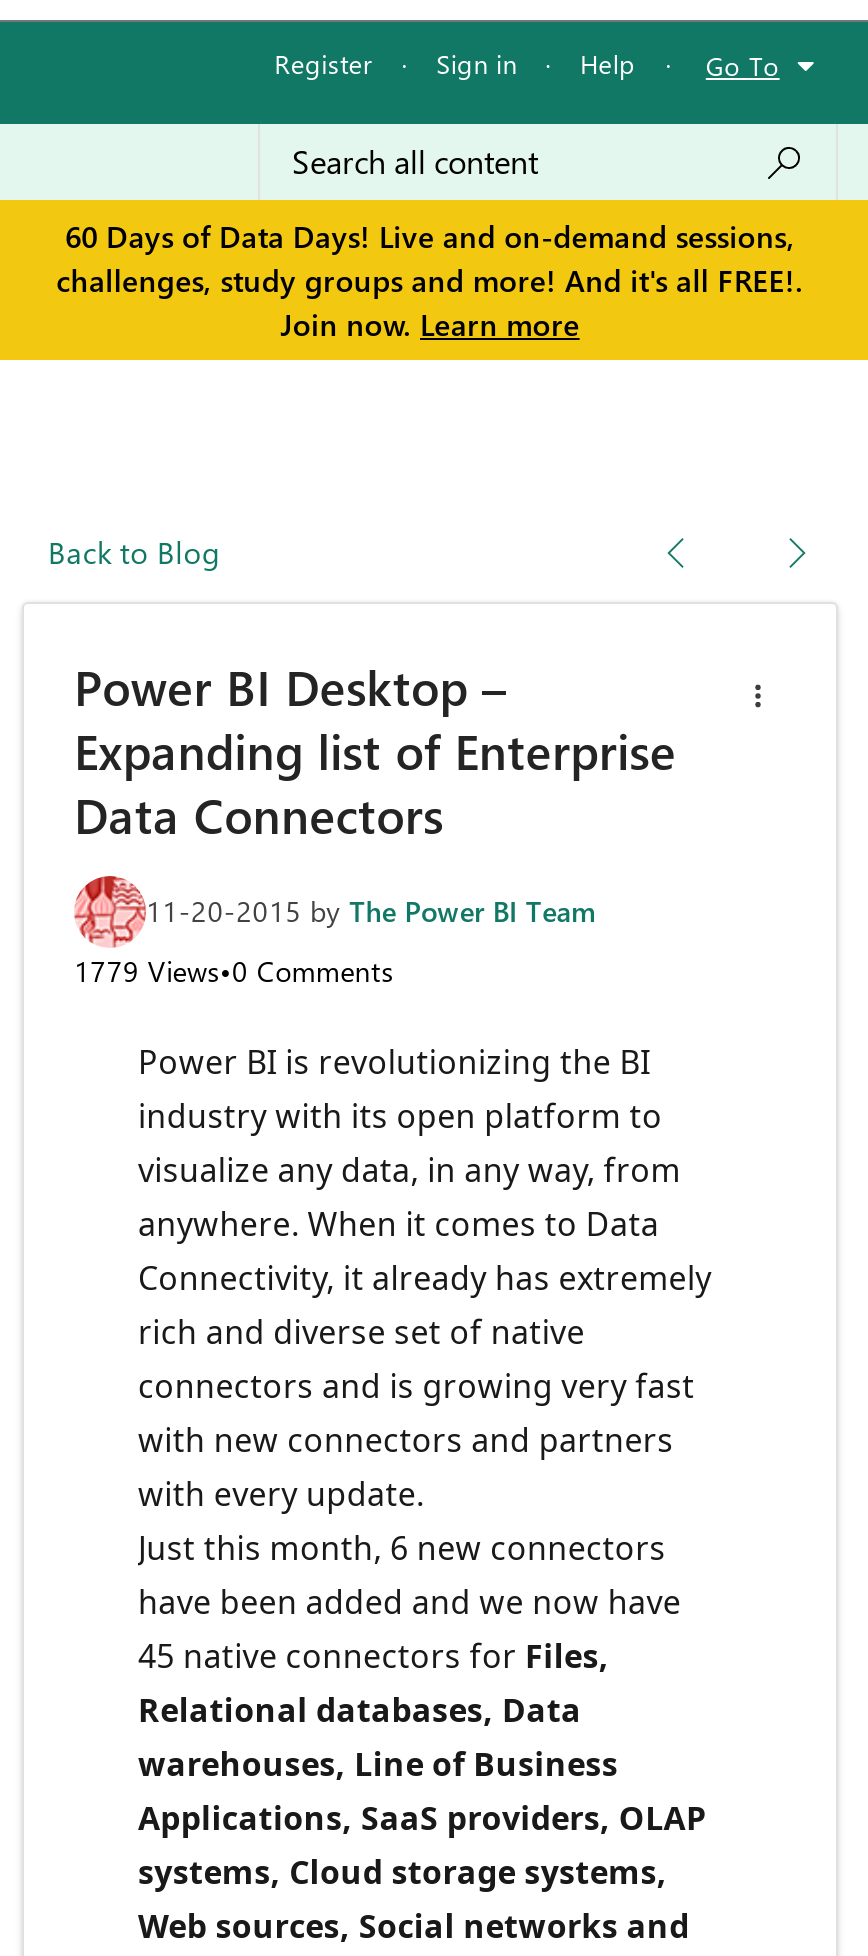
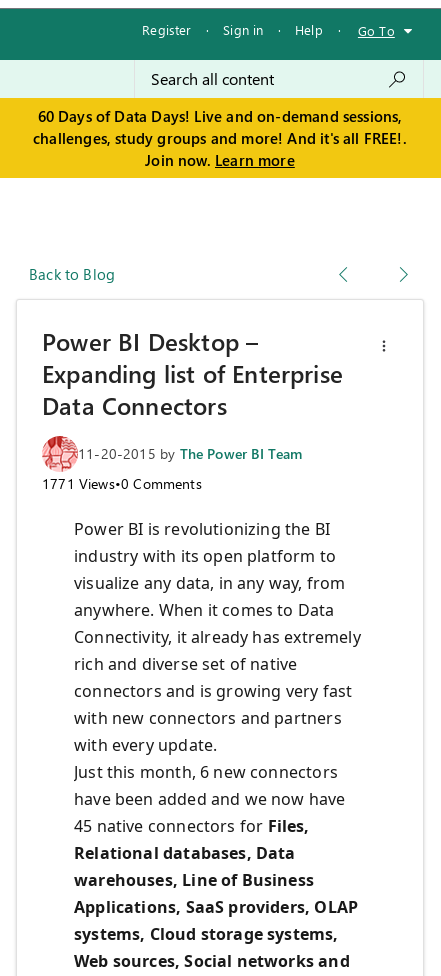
[74,953,394,991] 1779 Views•0 Comments -> [42,474,202,493] 1771 Views•0 Comments

